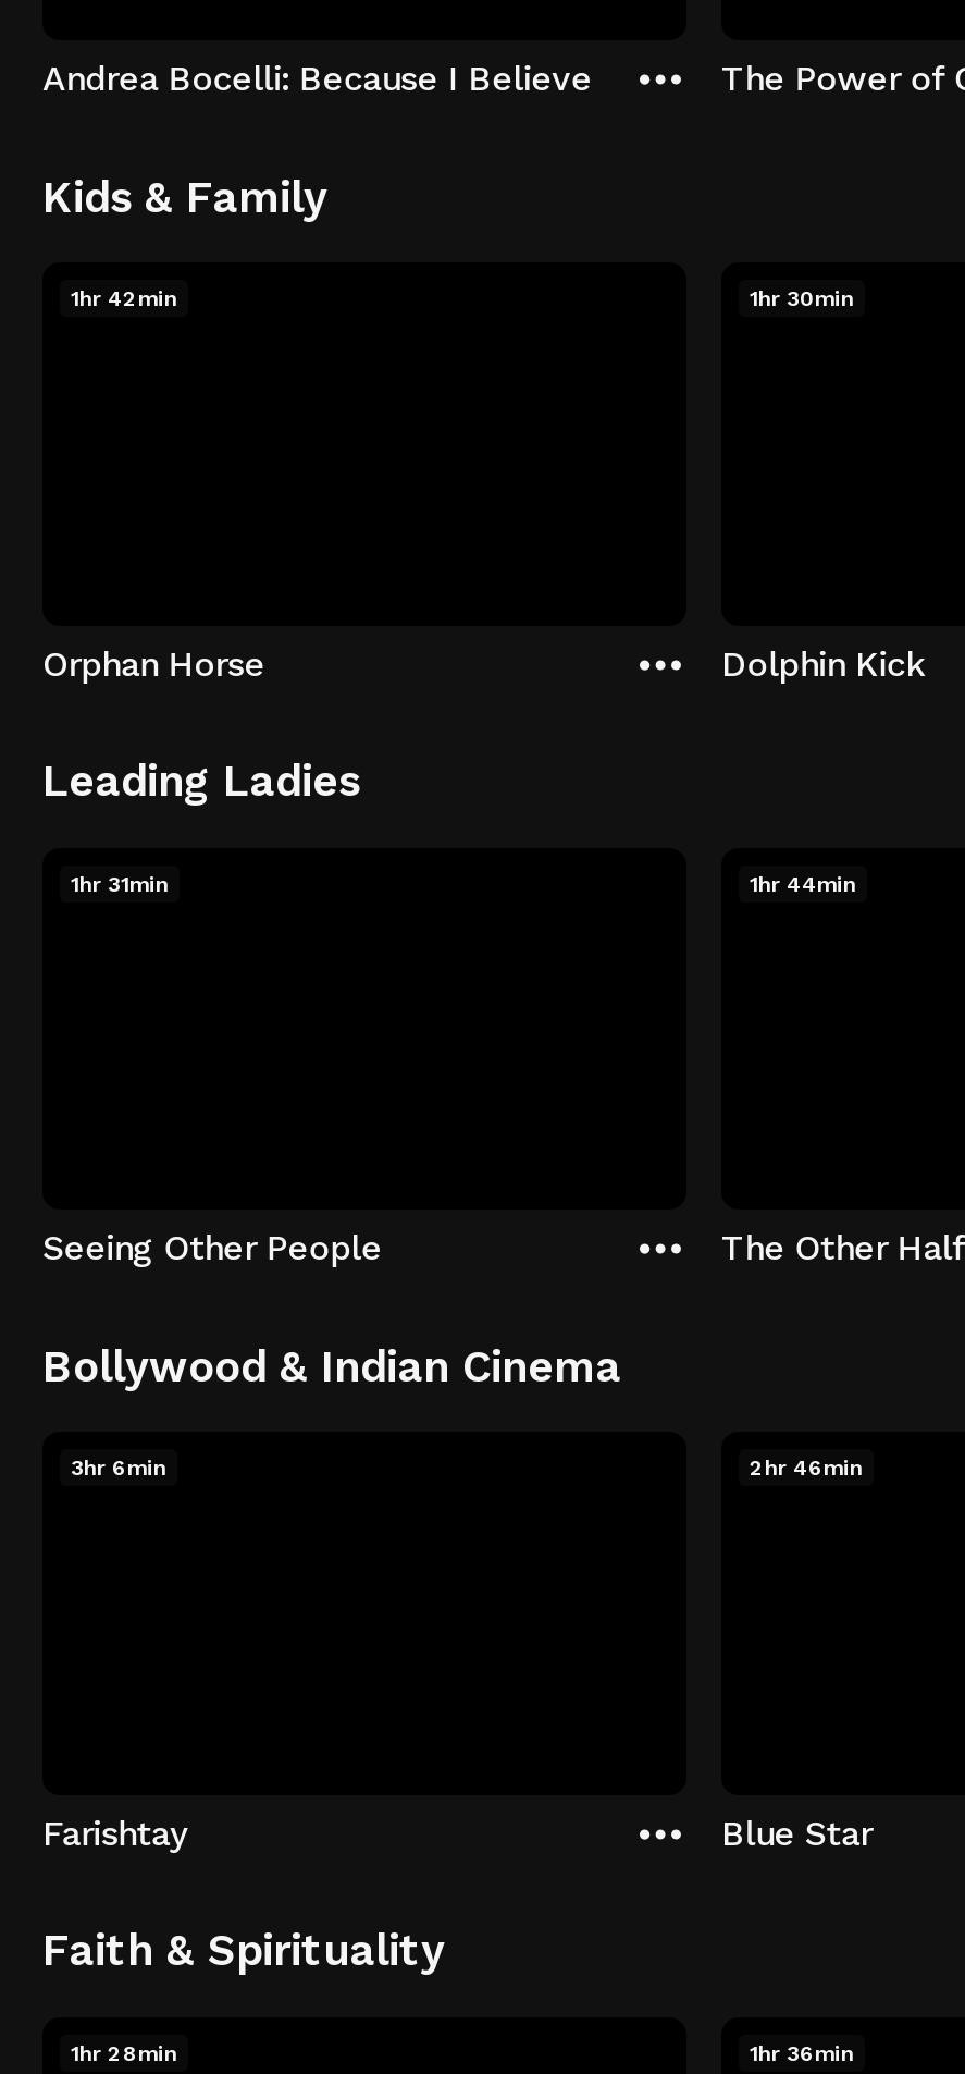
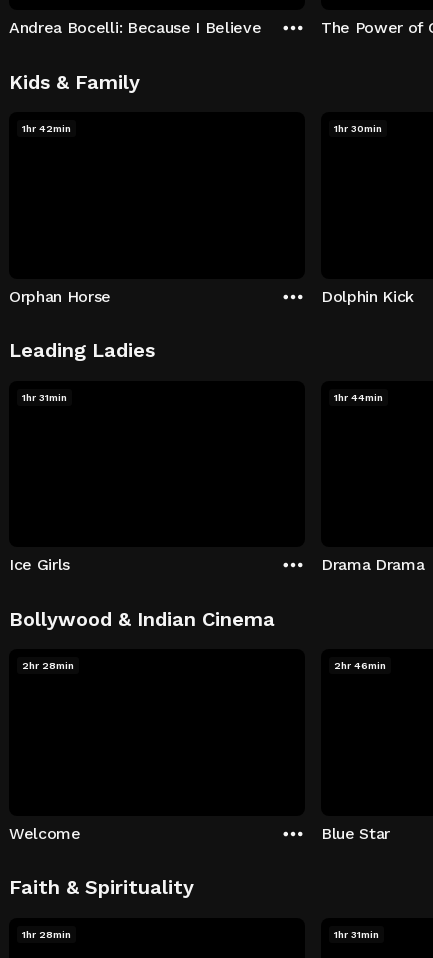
[42,1227,382,1268] Seeing Other People -> [9,555,70,574] Ice Girls
[721,1227,965,1268] The Other Half -> [321,555,424,574] Drama Drama
[71,1456,166,1480] 3hr 6min -> [22,660,74,671] 2hr 28min
[42,1812,186,1853] Farishtay -> [9,823,81,842] Welcome
[750,2040,854,2064] 1hr 36min -> [334,928,379,939] 1hr 31min

